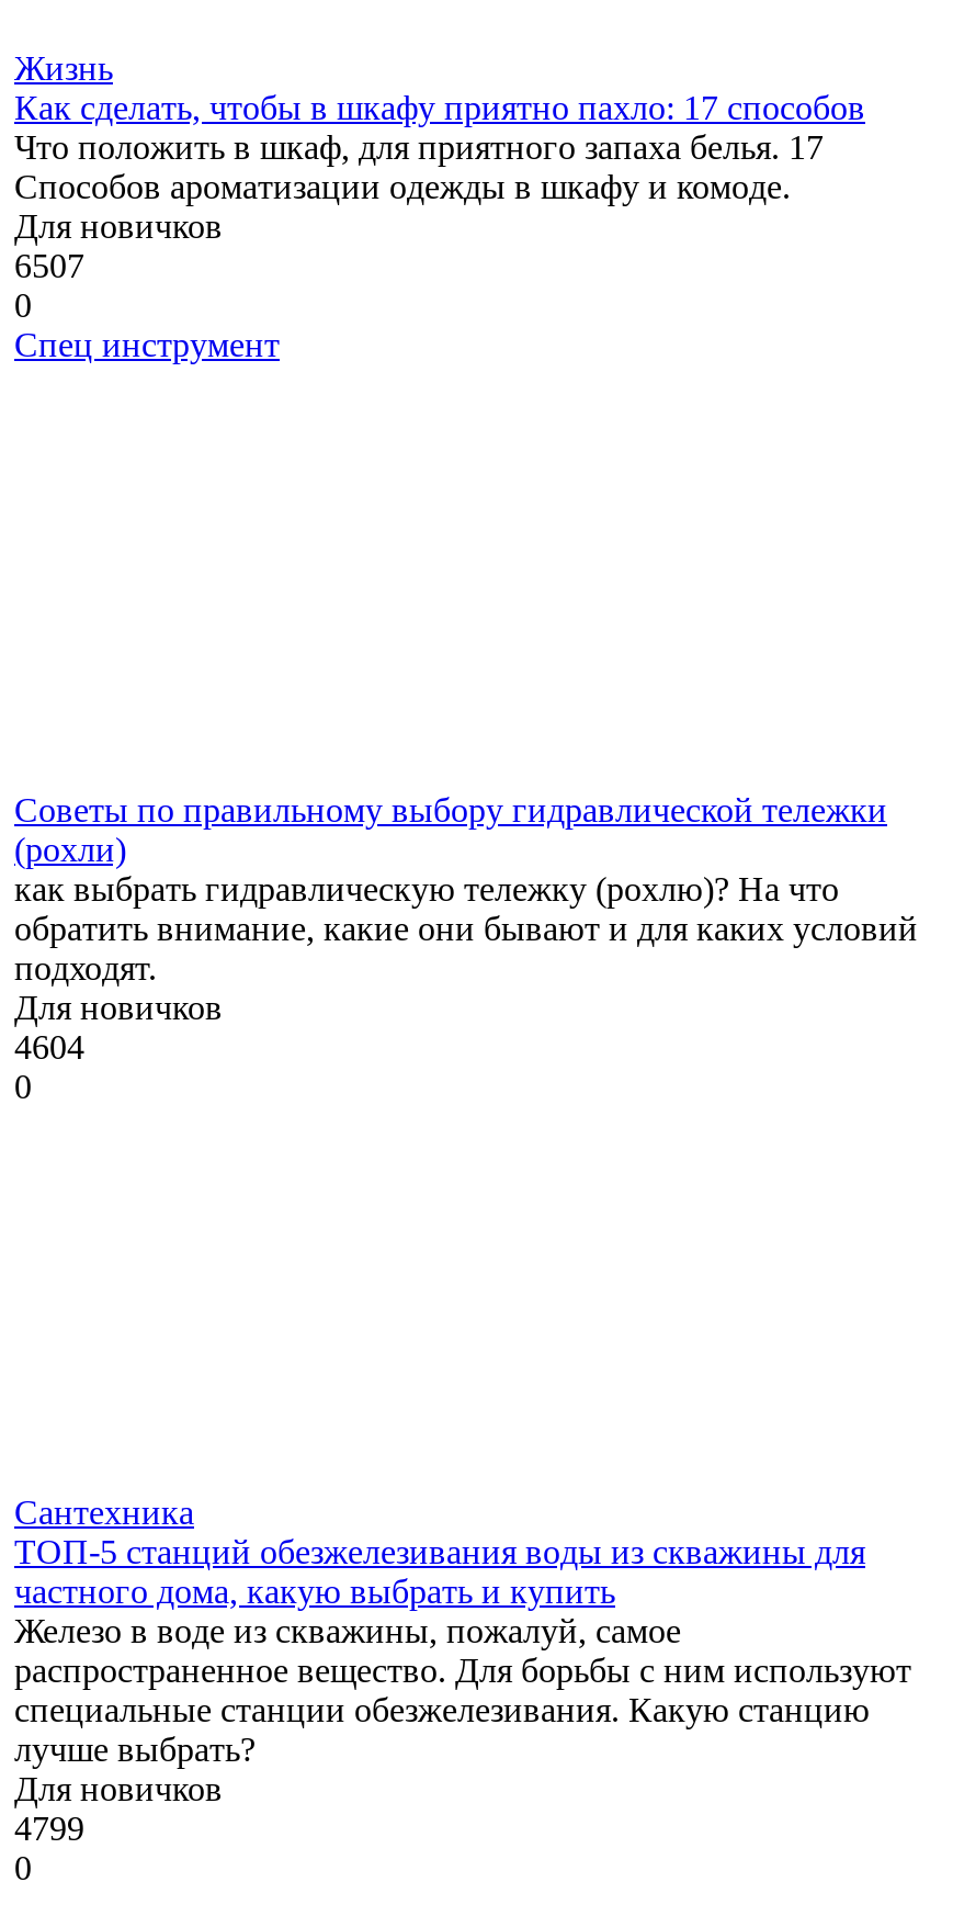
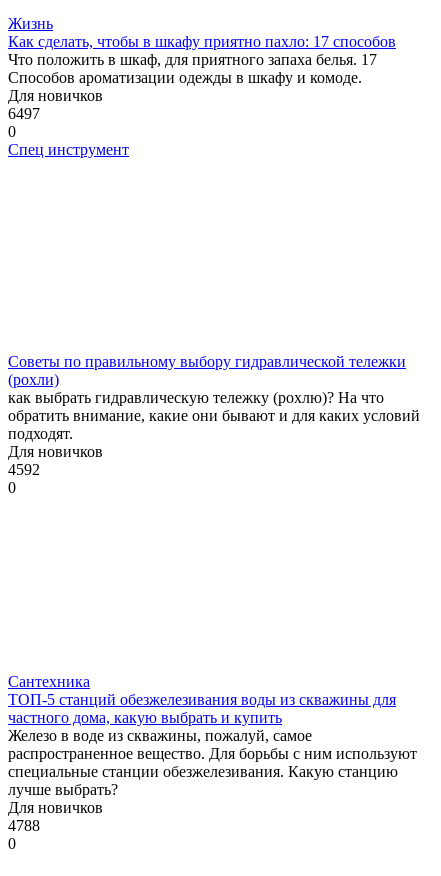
[14,246,84,284] 6507 -> [8,105,40,122] 6497
[14,1028,84,1065] 4604 -> [8,461,40,478] 4592
[14,1809,84,1846] 4799 -> [8,817,40,834] 4788

